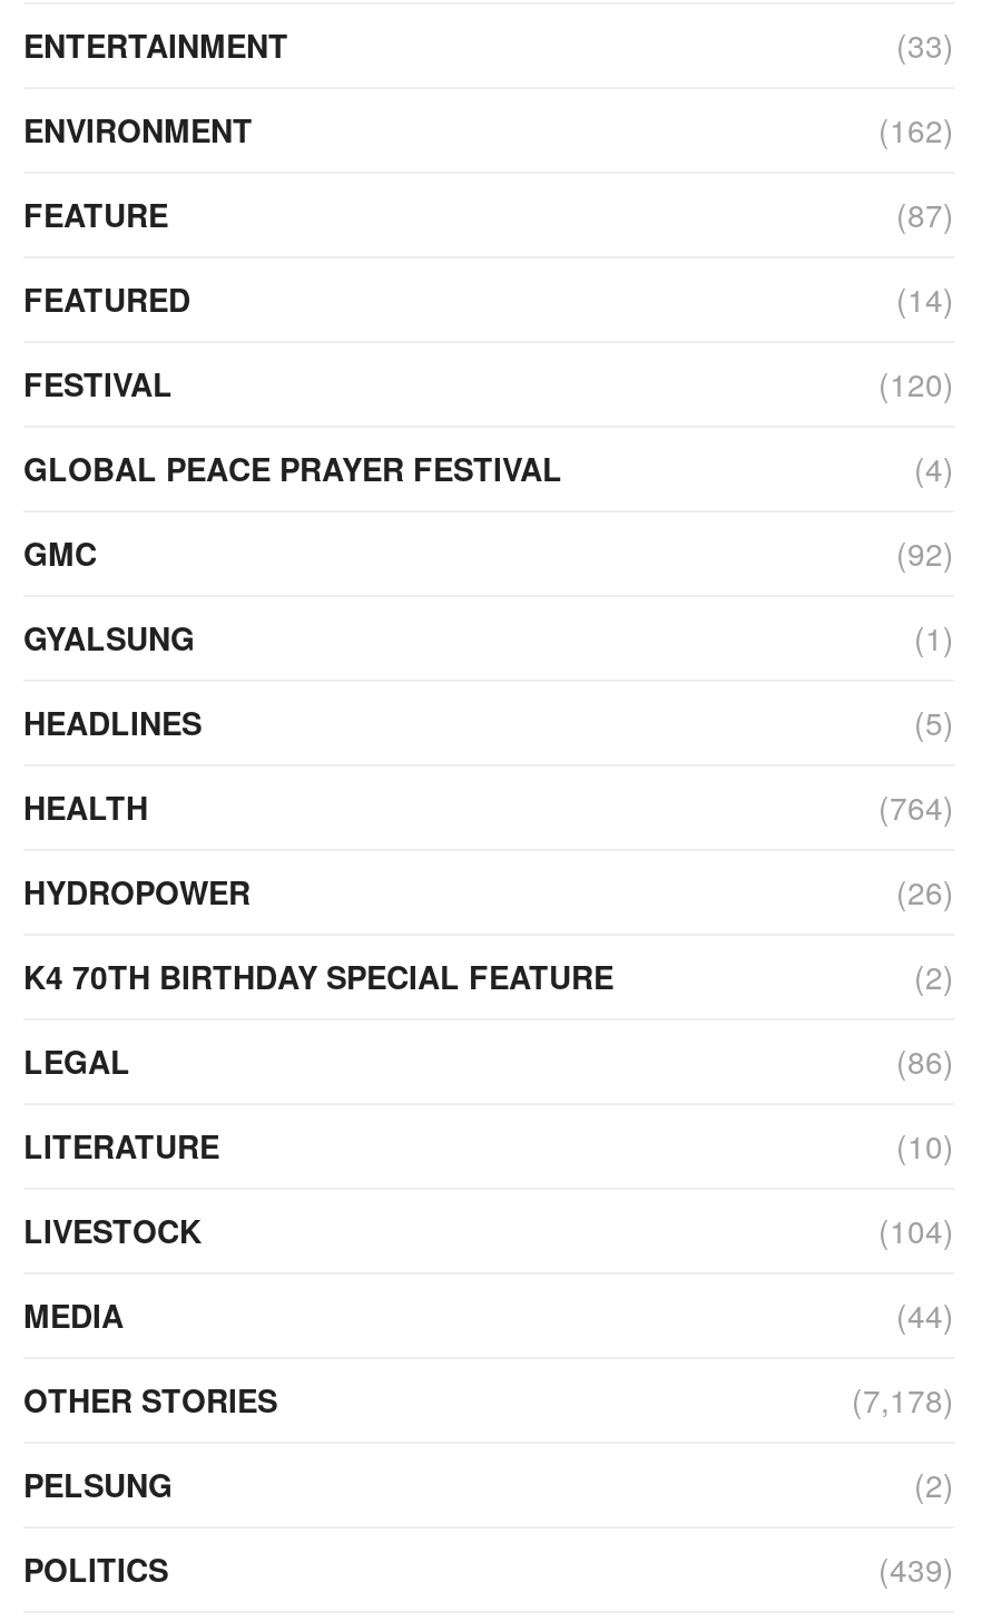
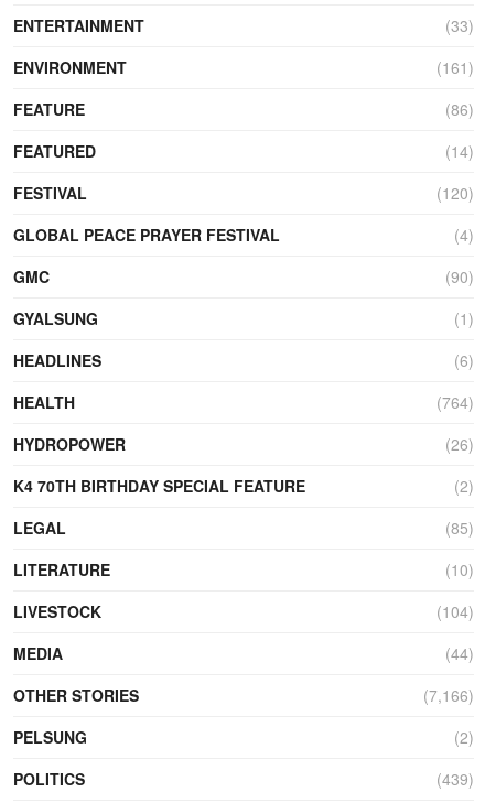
[878,107,954,151] (162) -> [436,57,474,79] (161)
[896,191,954,236] (87) -> [445,98,474,120] (86)
[896,530,954,574] (92) -> [445,266,474,288] (90)
[914,699,954,744] (5) -> [454,350,474,372] (6)
[896,1038,954,1082] (86) -> [445,517,474,539] (85)
[852,1377,954,1421] (7,178) -> [423,684,474,706] (7,166)

